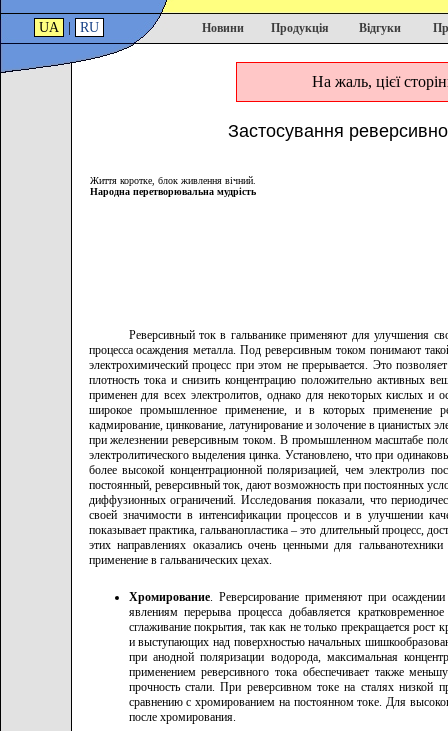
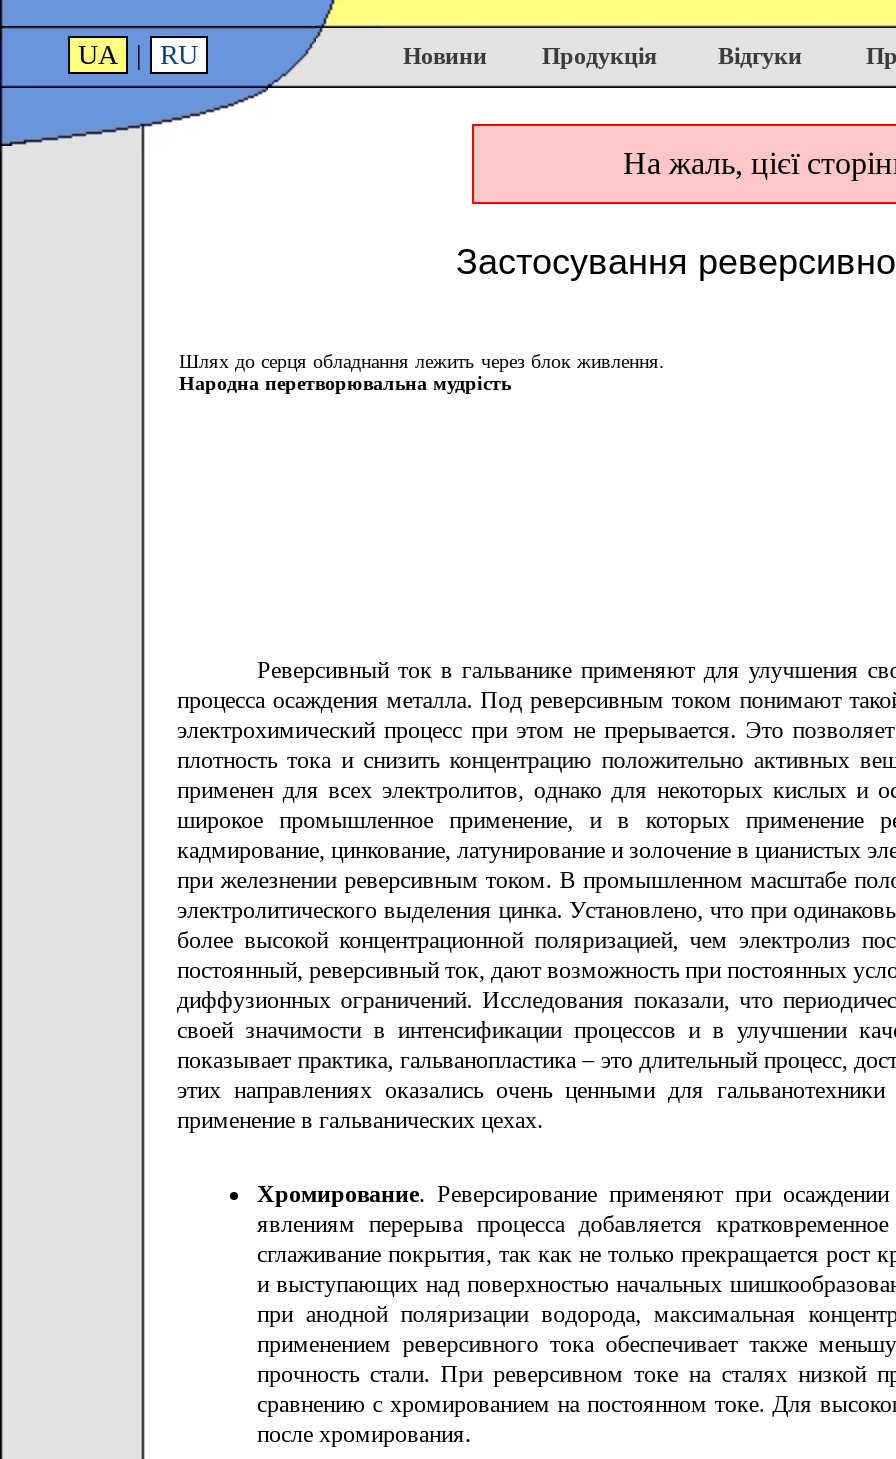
[89,175,255,186] Життя коротке, блок живлення вічний. -> [179,350,665,372] Шлях до серця обладнання лежить через блок живлення.

